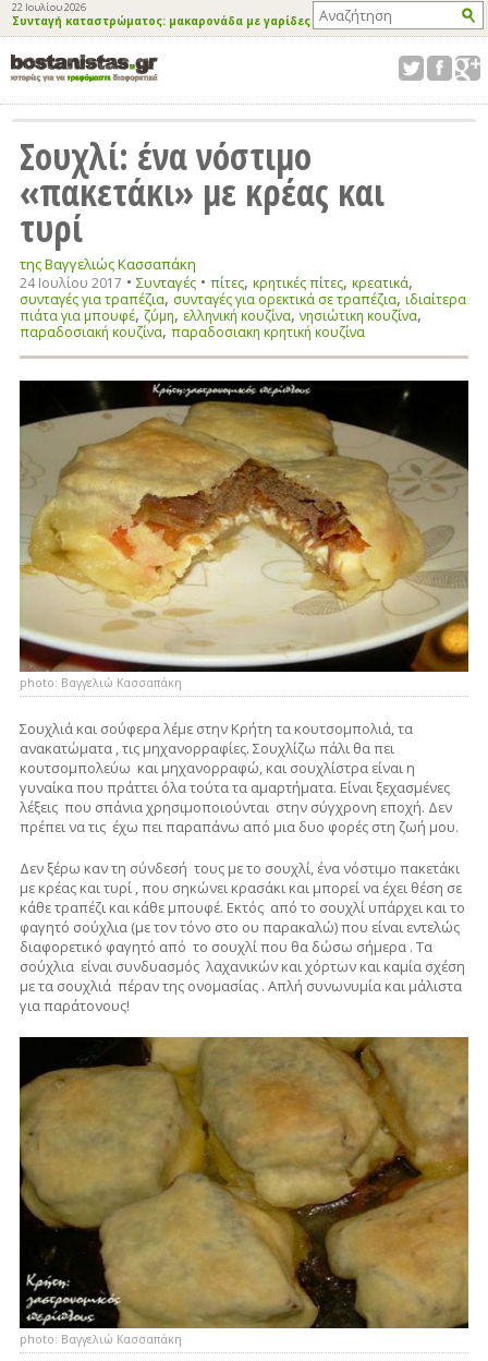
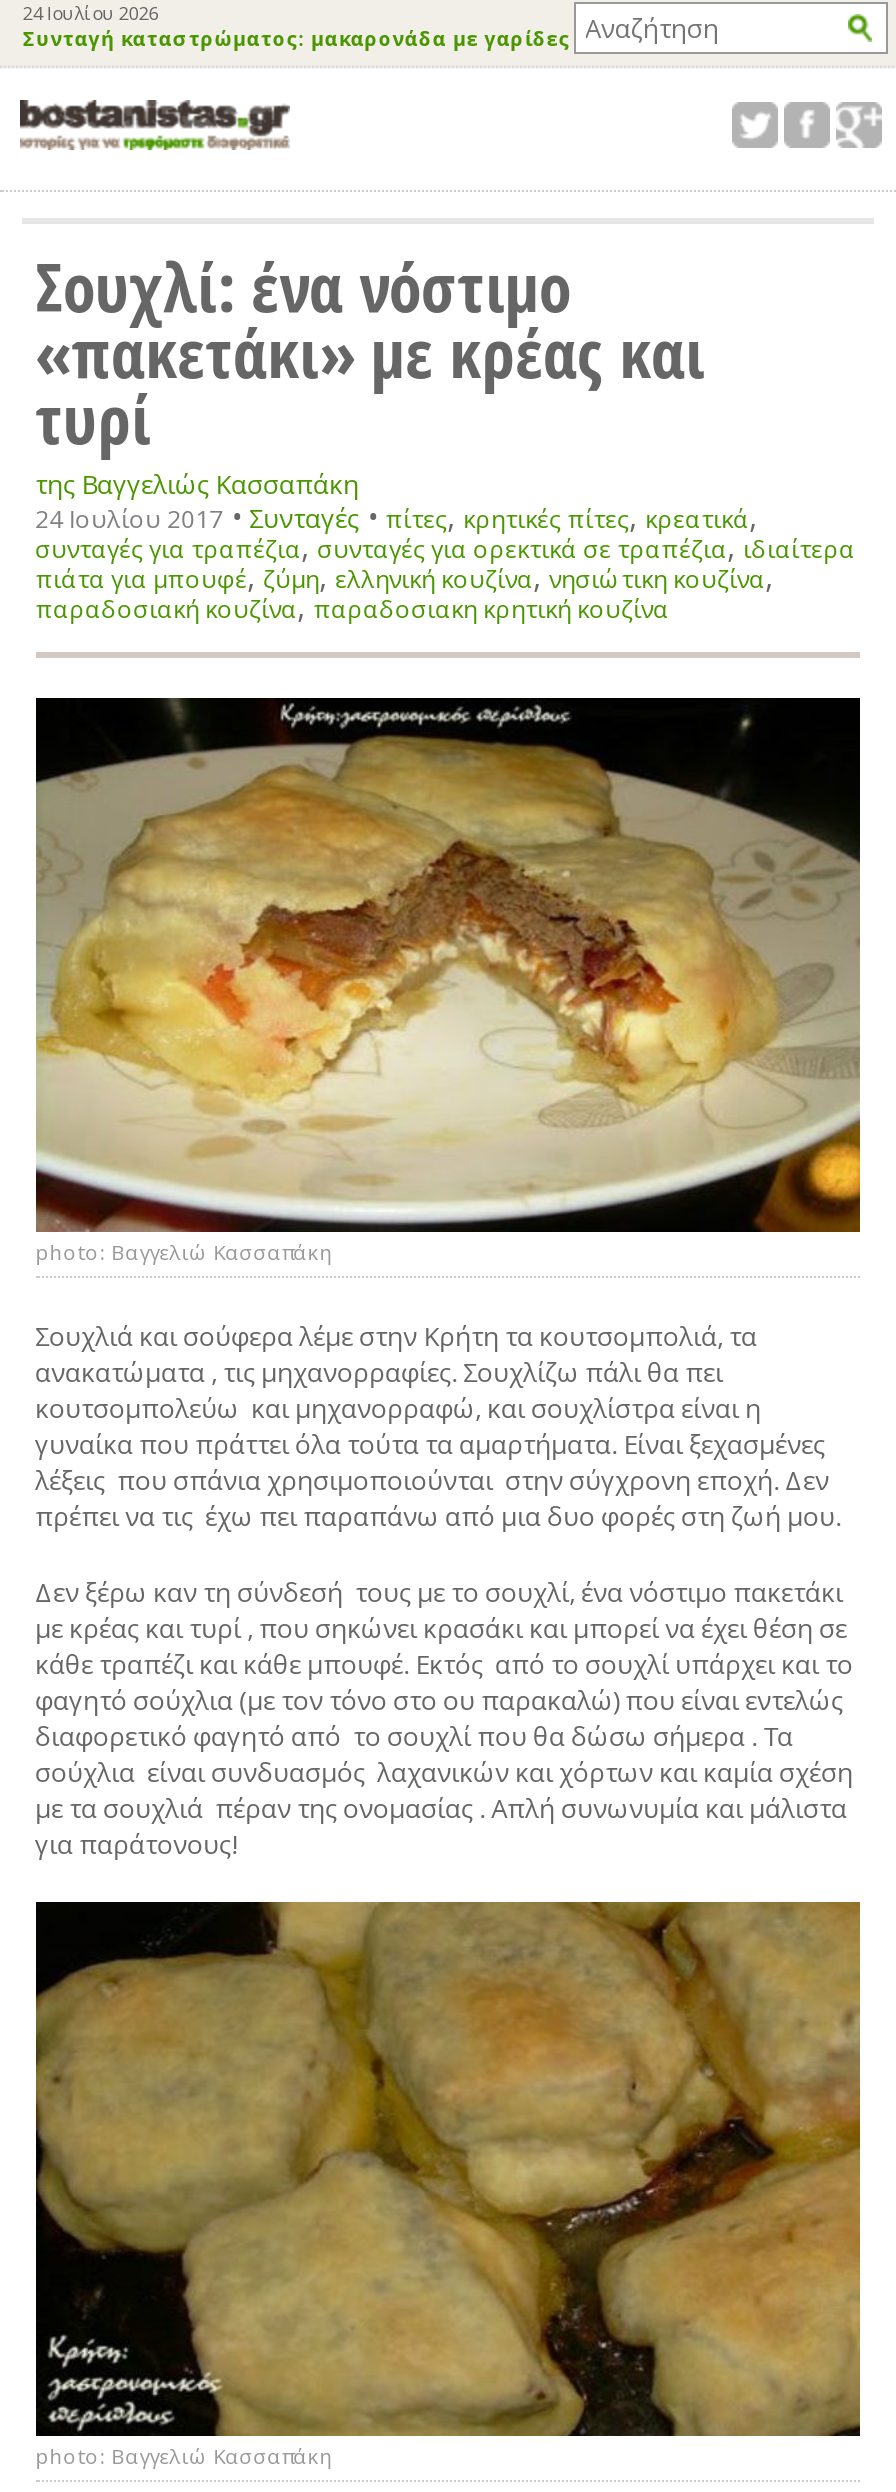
[12,0,86,14] 22 Ιουλίου 2026 -> [22,0,158,26] 24 Ιουλίου 2026

